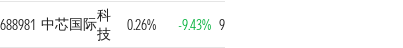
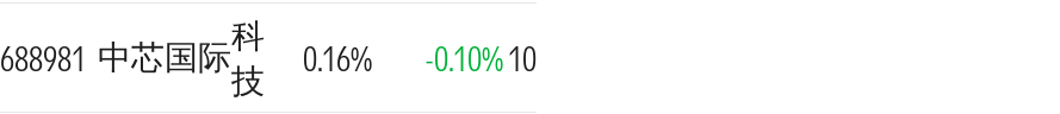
[127,16,156,34] 0.26% -> [303,38,372,81] 0.16%
[178,16,225,34] -9.43% 9 -> [424,38,537,81] -0.10% 10

